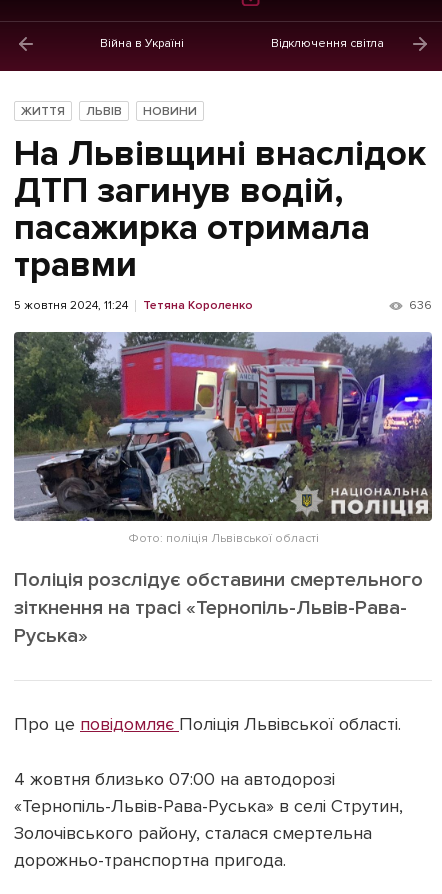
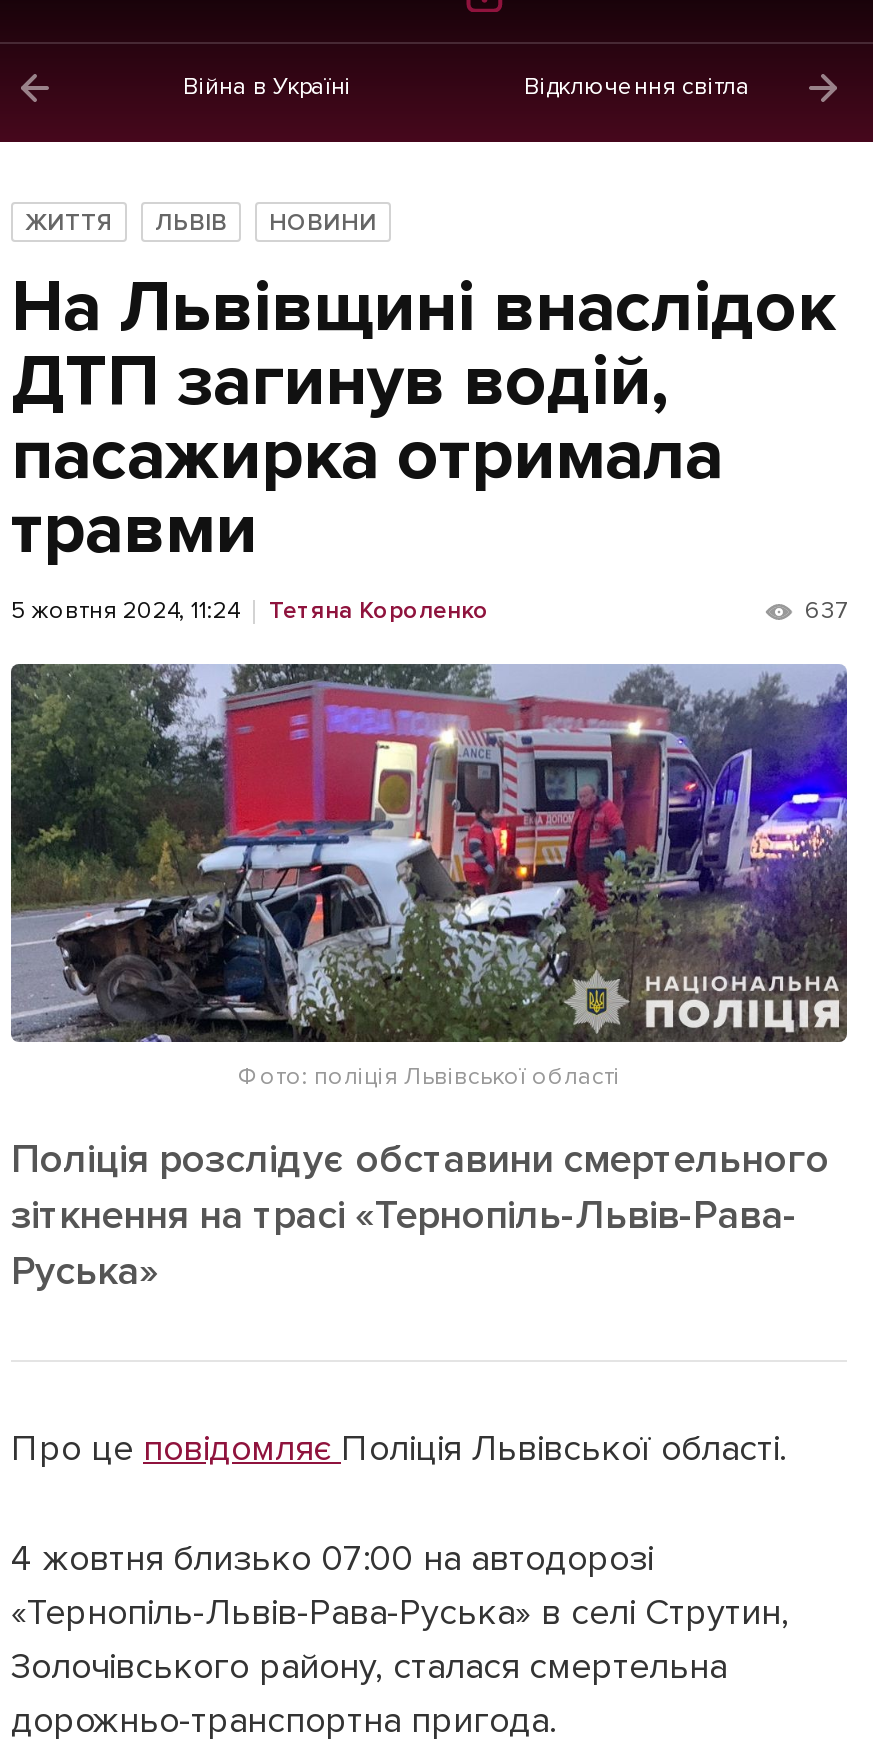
[409,298,432,313] 636 -> [805,596,847,626] 637

